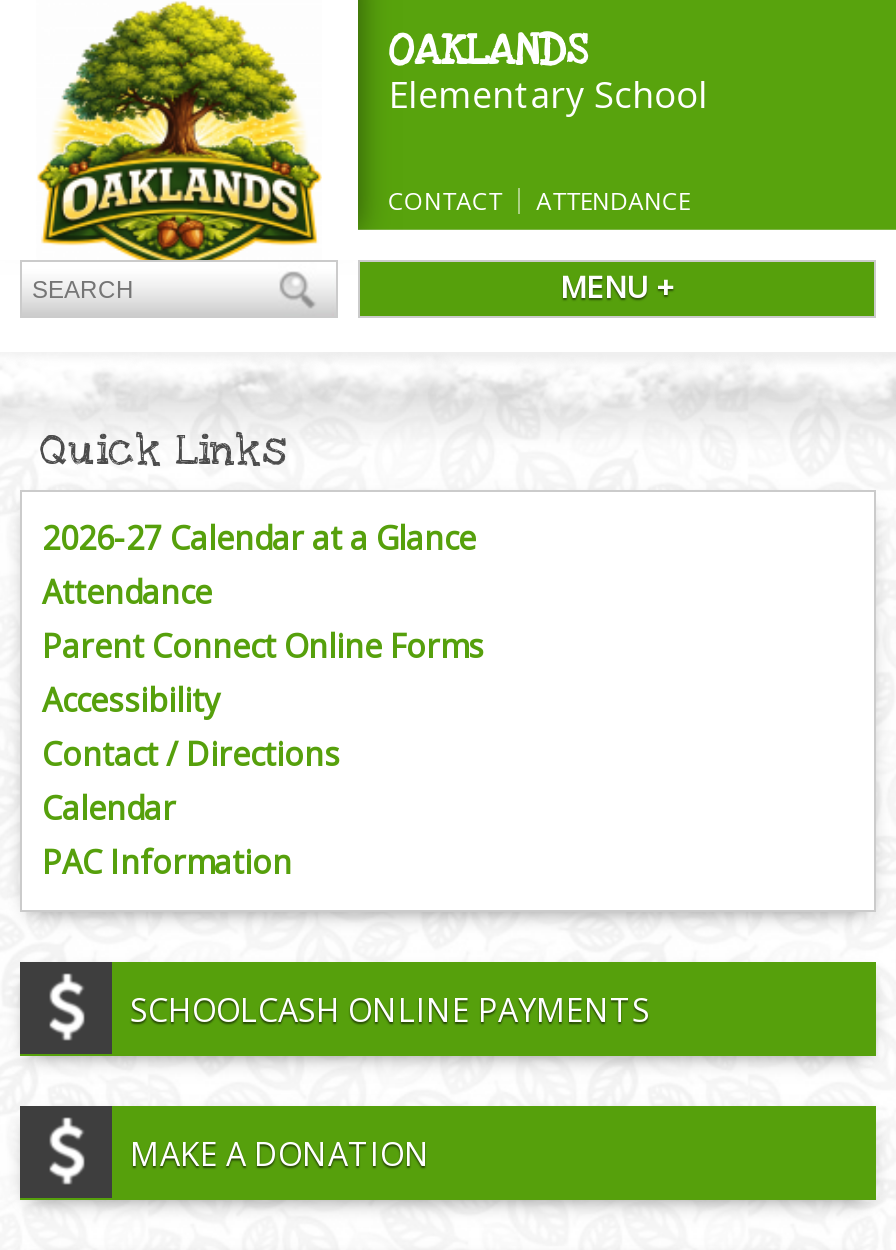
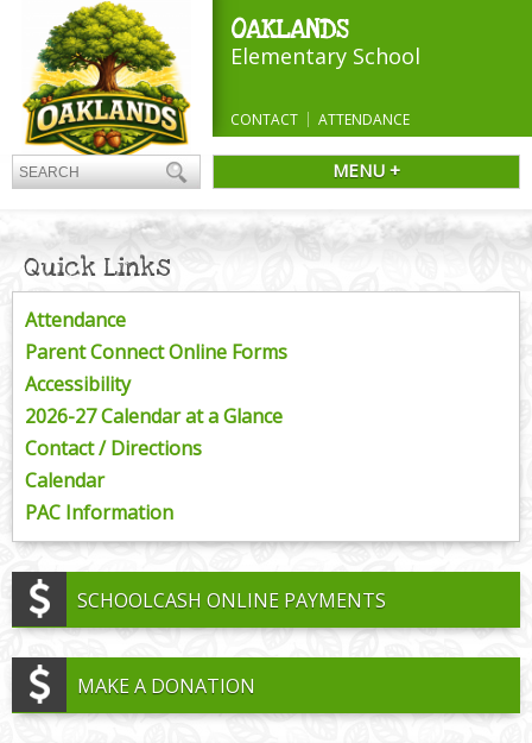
moved [42,516,476,560] -> [25,403,283,429]: 2026-27 Calendar at a Glance
moved [42,570,484,722] -> [25,307,287,397]: Attendance | Parent Connect Online Forms | Accessibility

